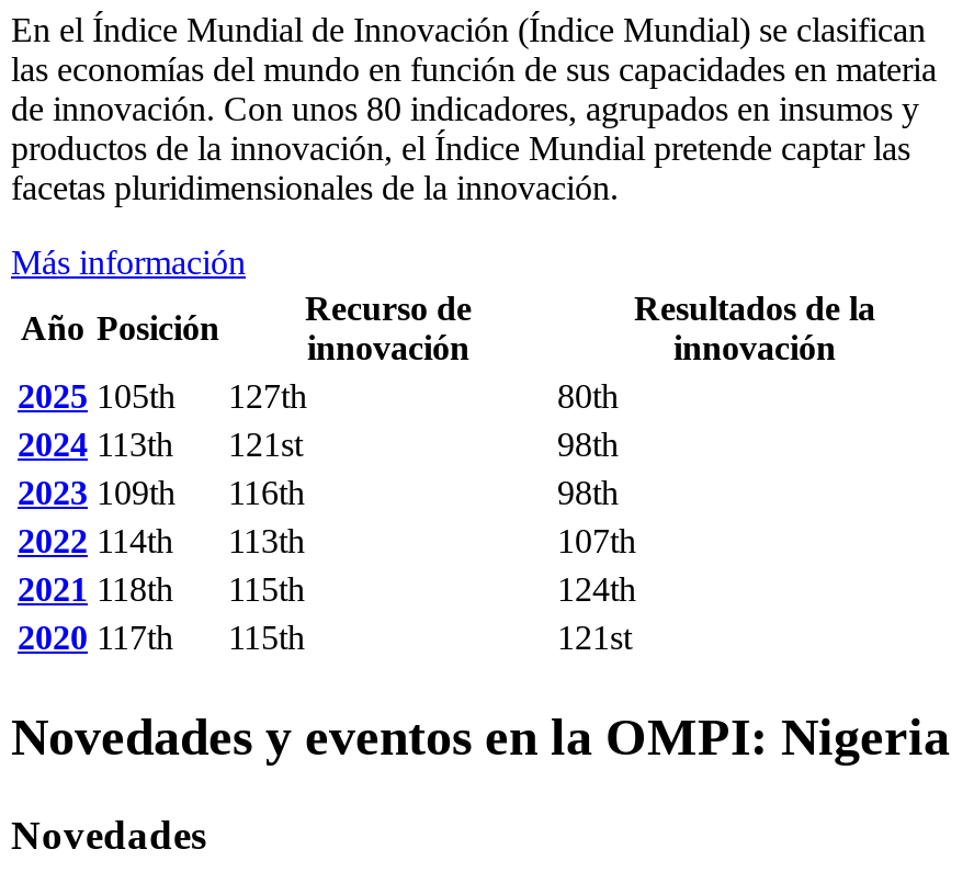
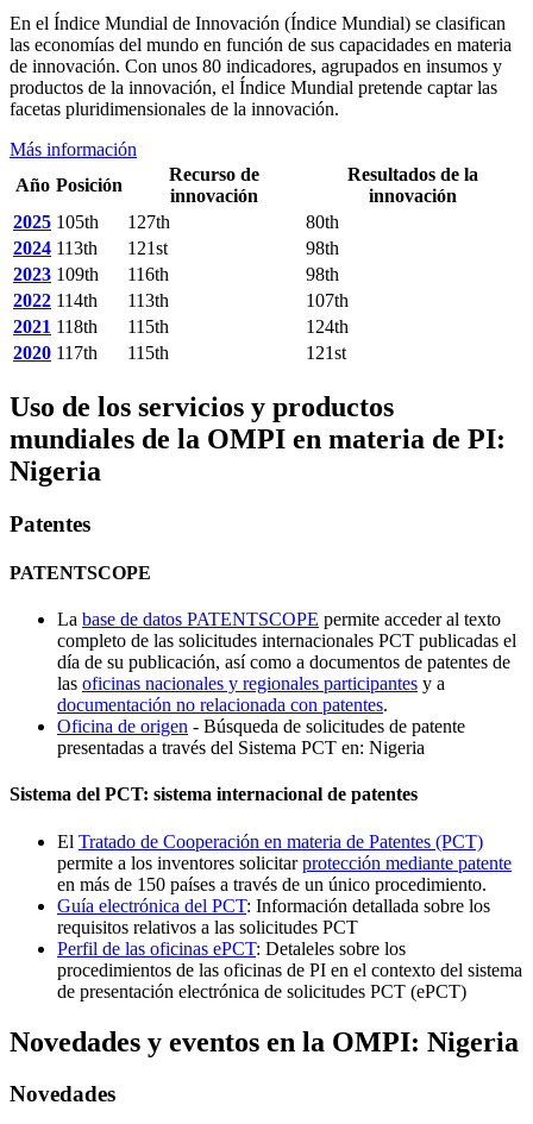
none -> [10,391,522,1001] Uso de los servicios y productos | mundiales de la OMPI en materia de PI: | Nigeria | Patentes | PATENTSCOPE | La base de datos PATENTSCOPE permite acceder al texto | completo de las solicitudes internacionales PCT publicadas el | día de su publicación, así como a documentos de patentes de | las oficinas nacionales y regionales participantes y a | documentación no relacionada con patentes. | Oficina de origen - Búsqueda de solicitudes de patente | presentadas a través del Sistema PCT en: Nigeria | Sistema del PCT: sistema internacional de patentes | El Tratado de Cooperación en materia de Patentes (PCT) | permite a los inventores solicitar protección mediante patente | en más de 150 países a través de un único procedimiento. | Guía electrónica del PCT: Información detallada sobre los | requisitos relativos a las solicitudes PCT | Perfil de las oficinas ePCT: Detaleles sobre los | procedimientos de las oficinas de PI en el contexto del sistema | de presentación electrónica de solicitudes PCT (ePCT)

